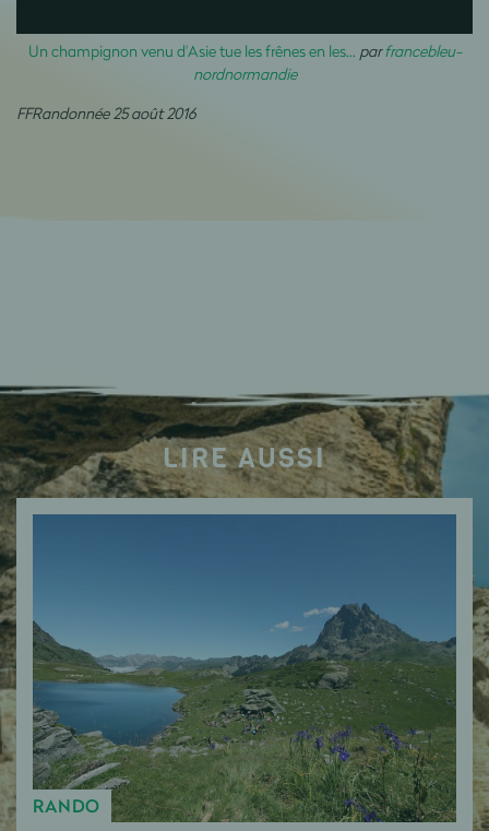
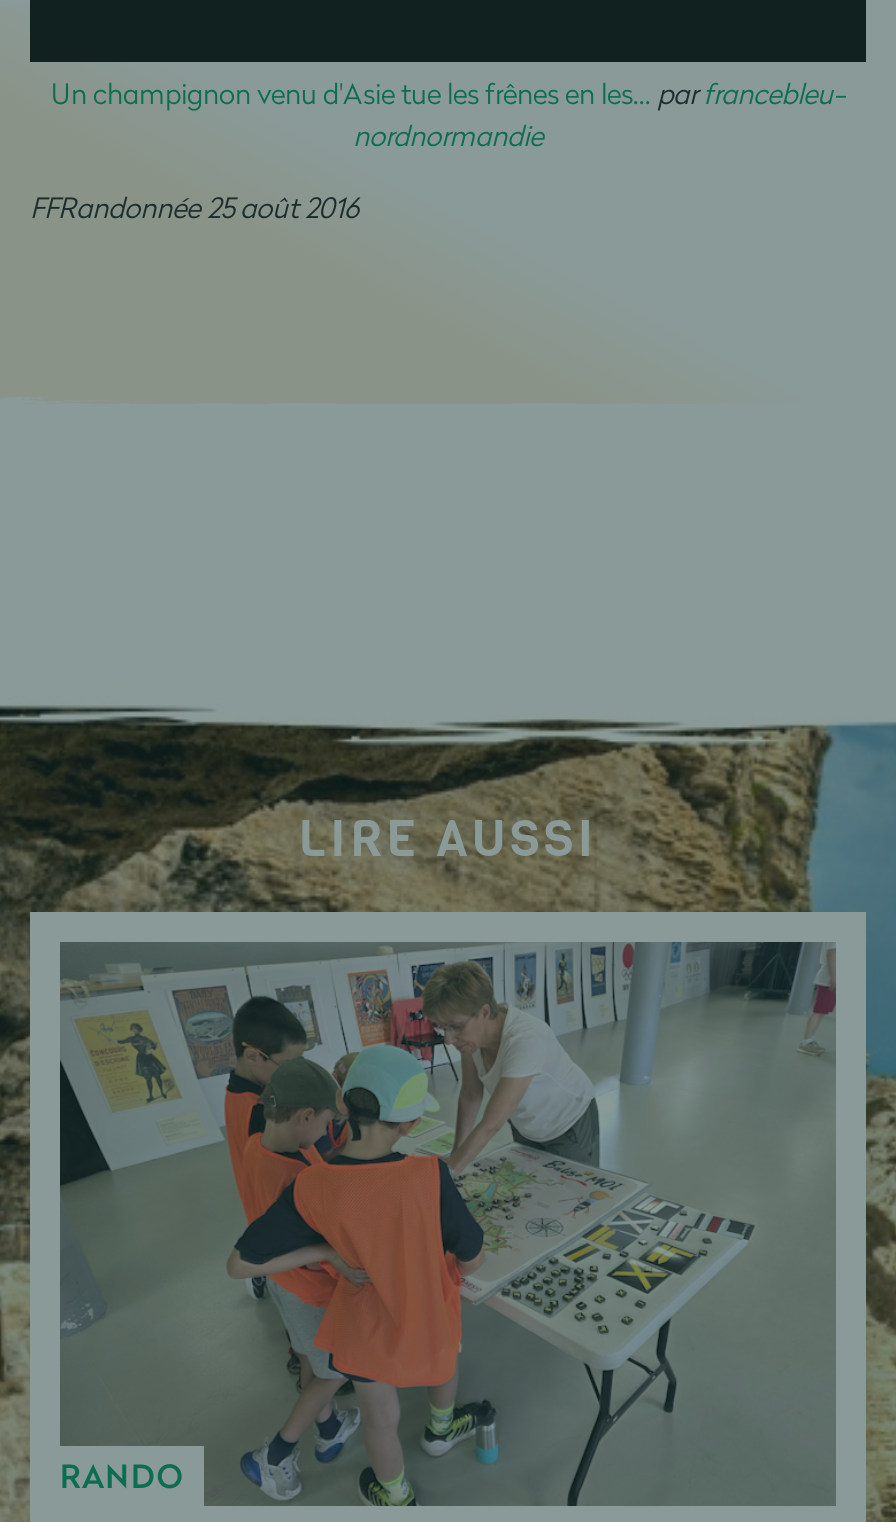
[33,513,456,822] [image] -> [58,940,838,1508] [image]

